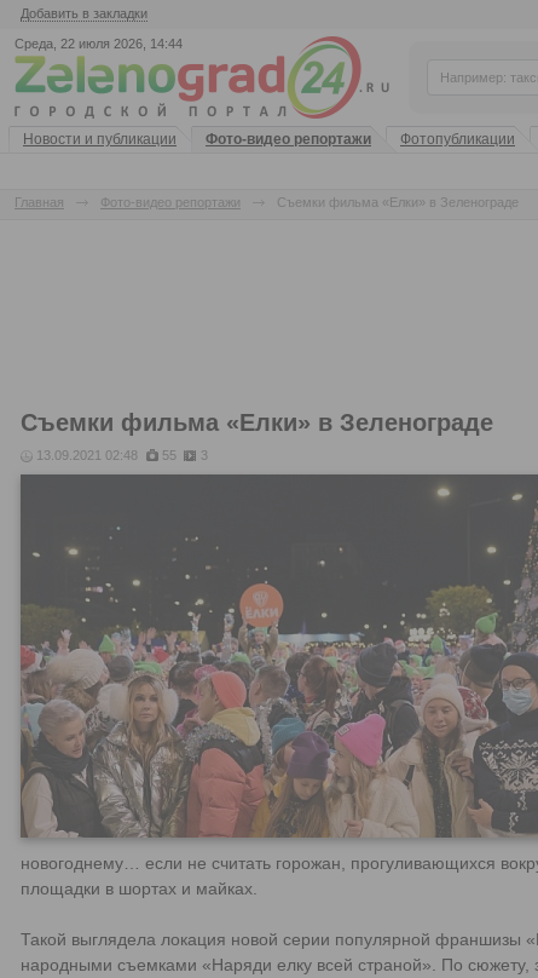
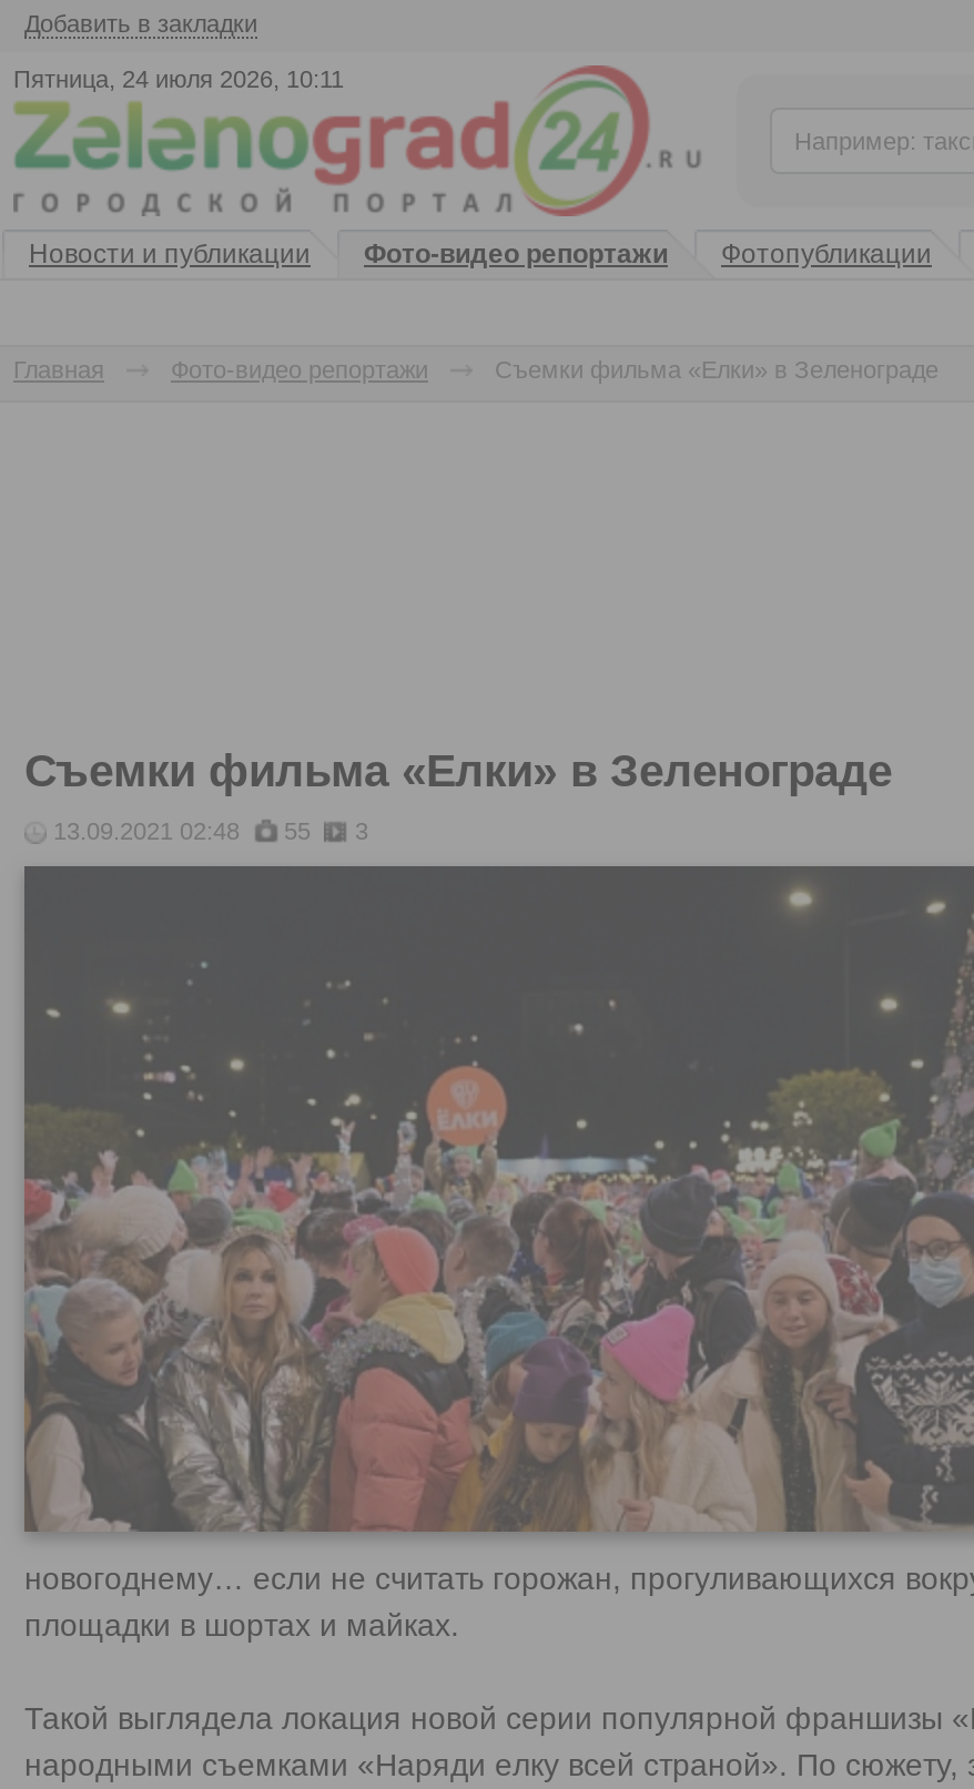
[15,36,183,51] Среда, 22 июля 2026, 14:44 -> [13,65,344,92] Пятница, 24 июля 2026, 10:11

